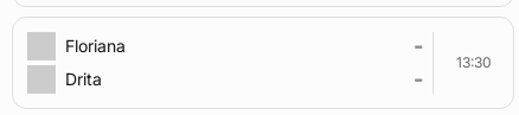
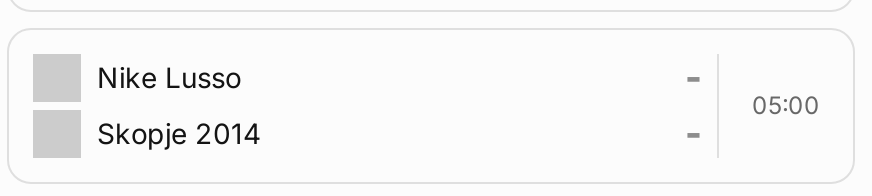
[65,35,126,55] Floriana -> [97,59,241,93] Nike Lusso
[456,53,491,71] 13:30 -> [752,89,820,119] 05:00
[65,68,102,88] Drita -> [97,115,261,149] Skopje 2014

